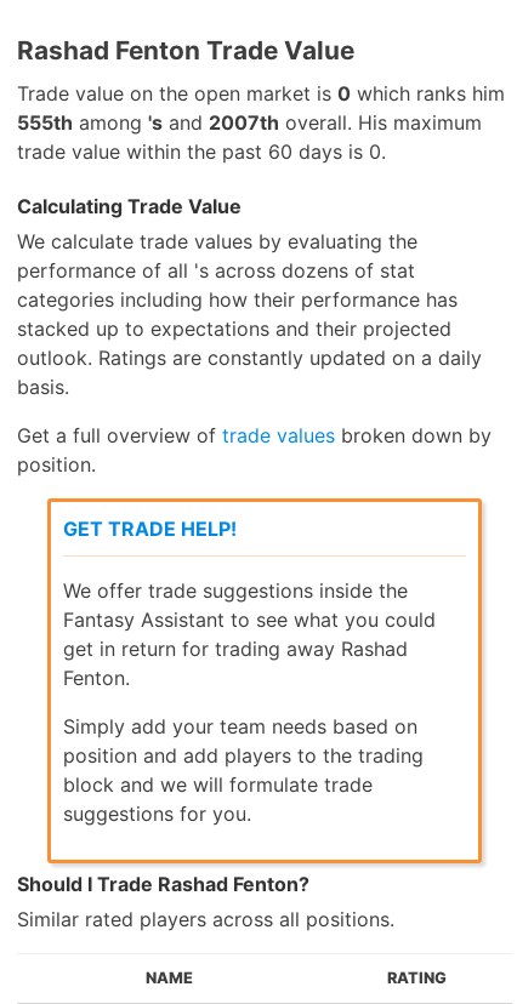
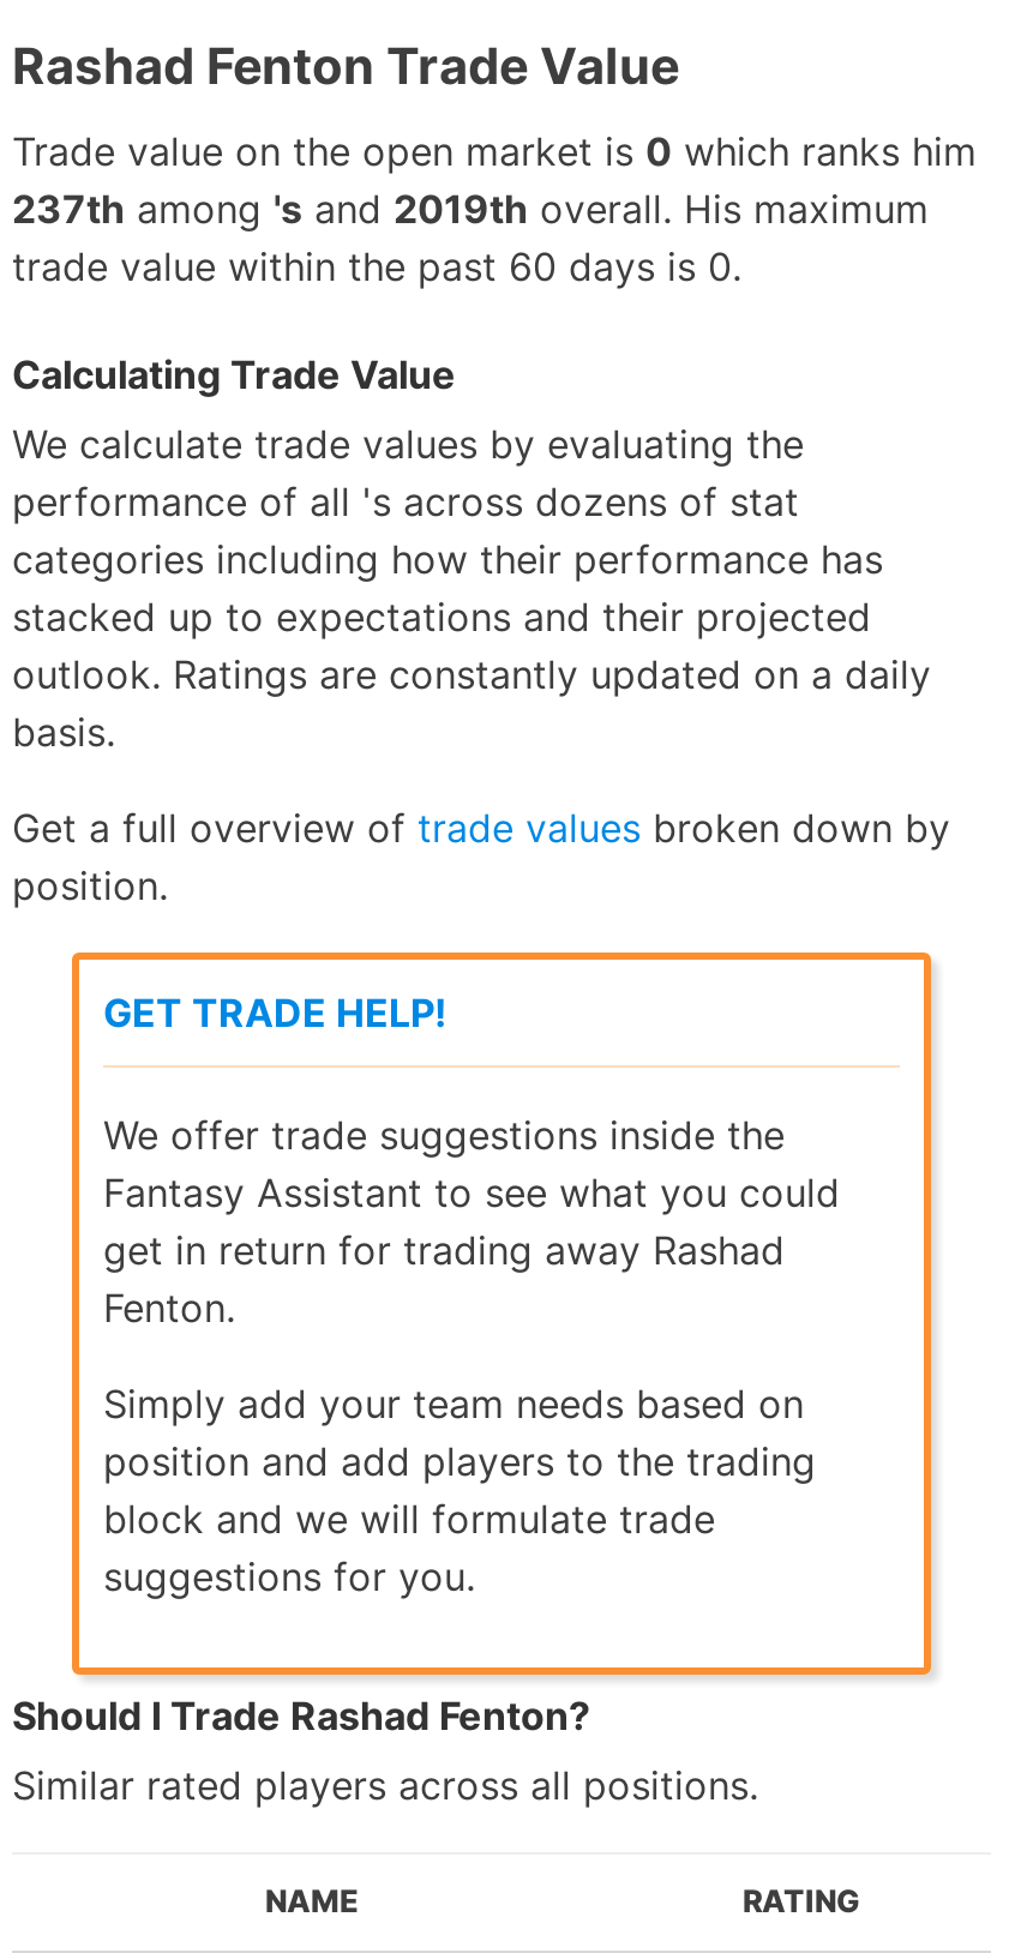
[17,110,482,135] 555th among 's and 2007th overall. His maximum -> [12,185,929,233] 237th among 's and 2019th overall. His maximum

